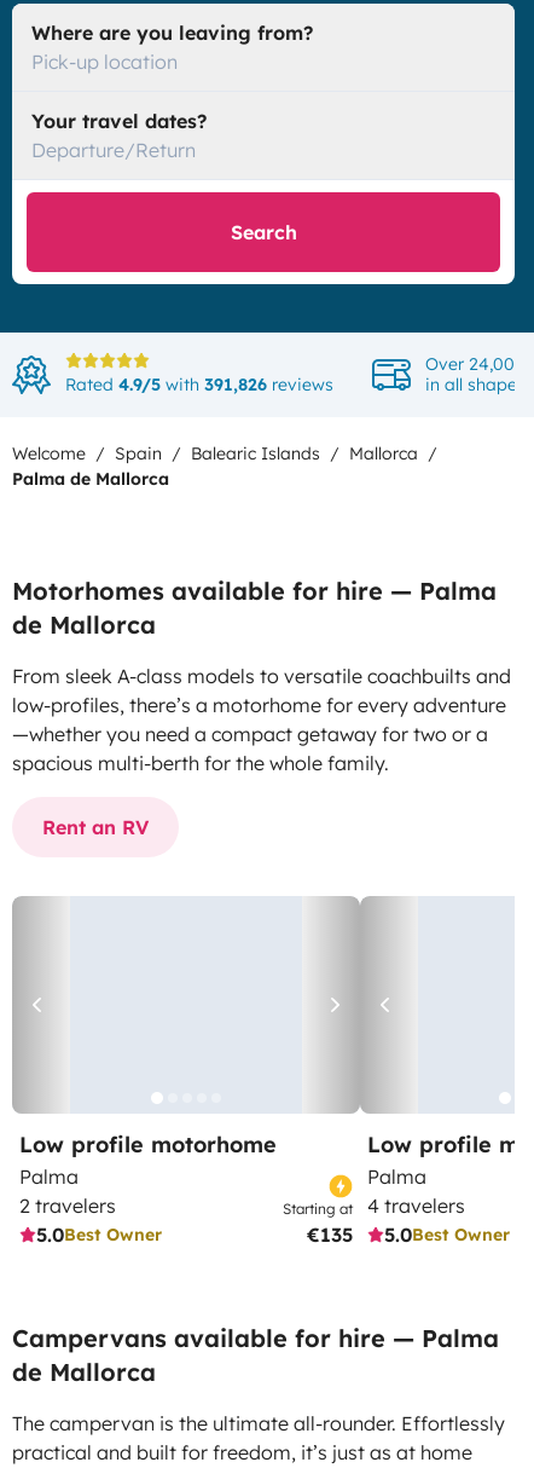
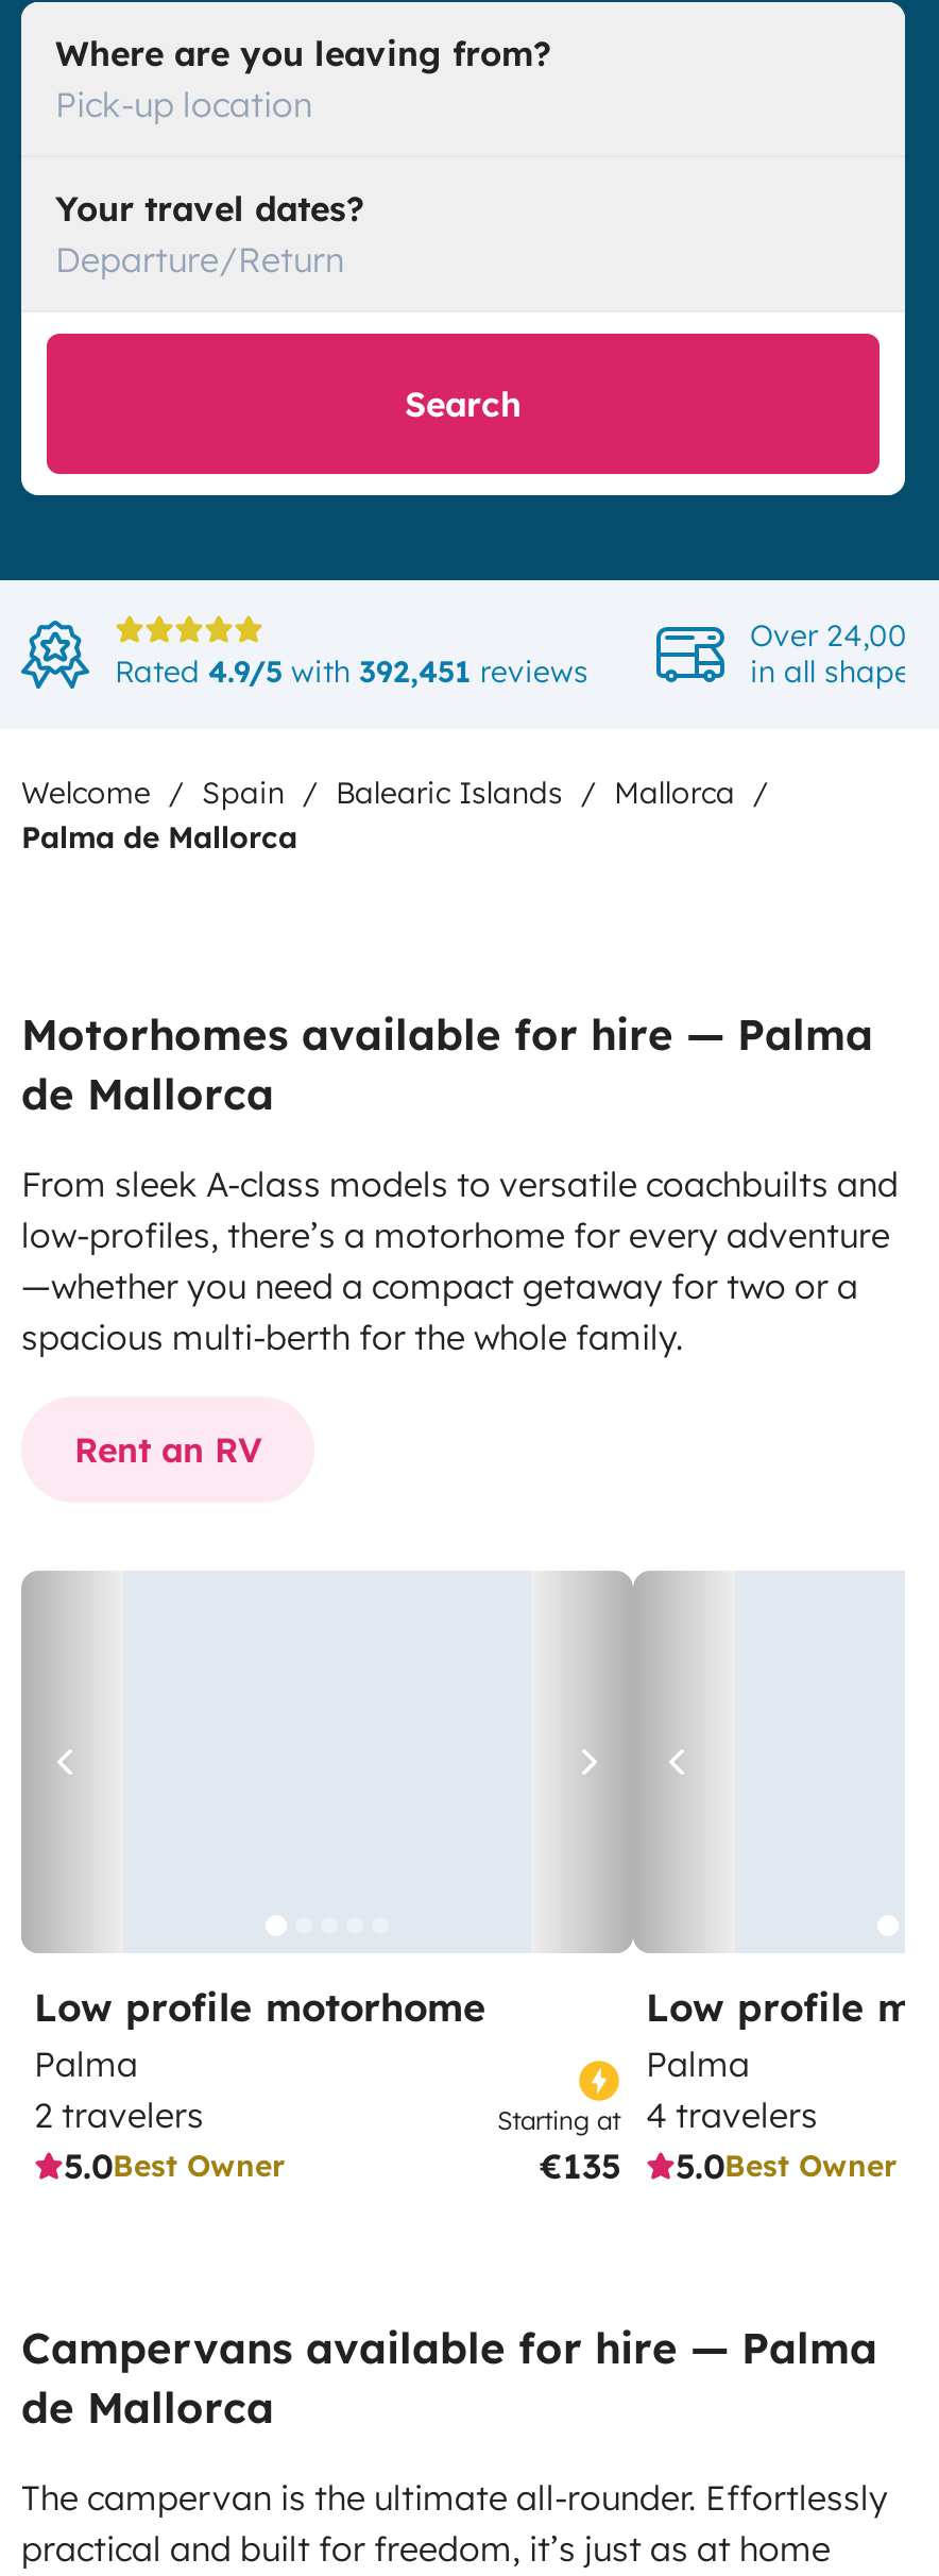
[65,374,333,395] Rated 4.9/5 with 391,826 reviews -> [115,653,588,691] Rated 4.9/5 with 392,451 reviews

